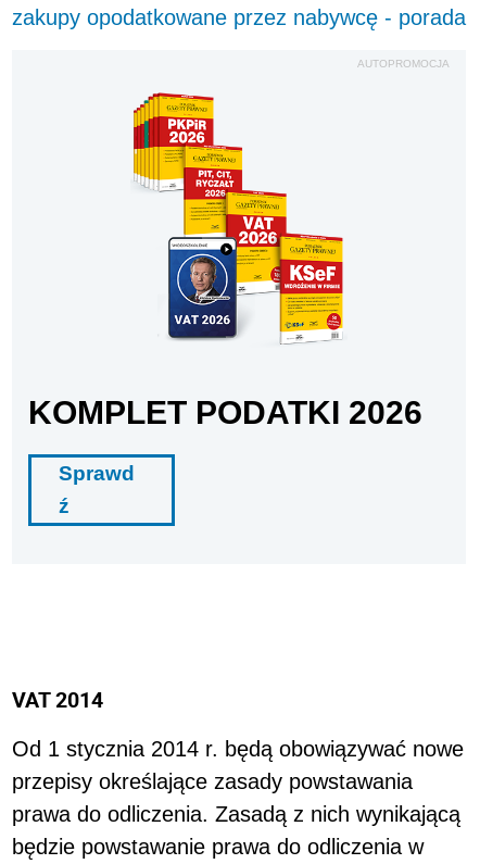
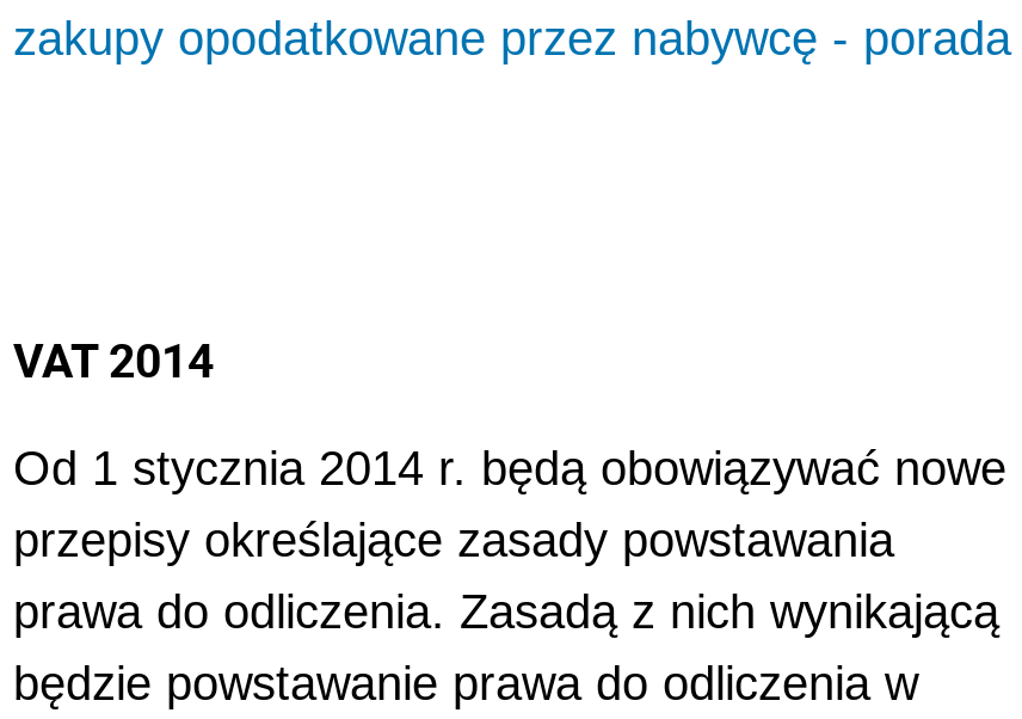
[357,57,450,69] AUTOPROMOCJA -> none
[132,91,344,346] [image] -> none
[28,394,422,517] KOMPLET PODATKI 2026 | Sprawd | ź -> none

